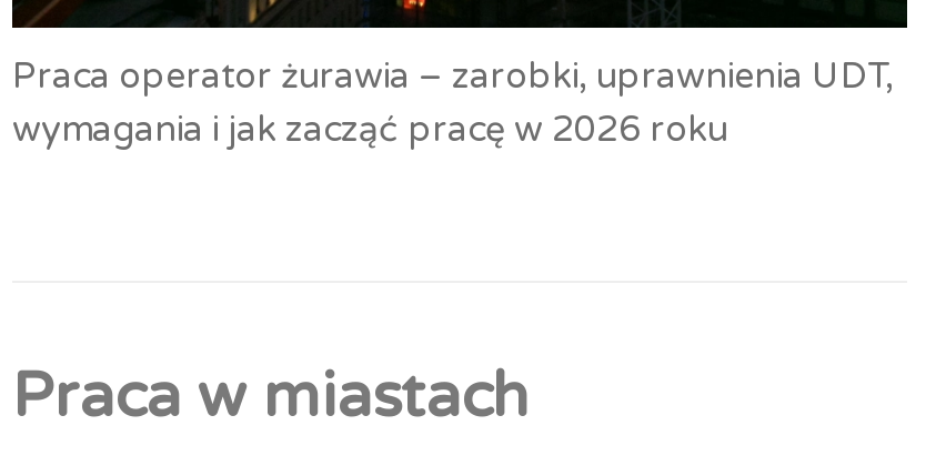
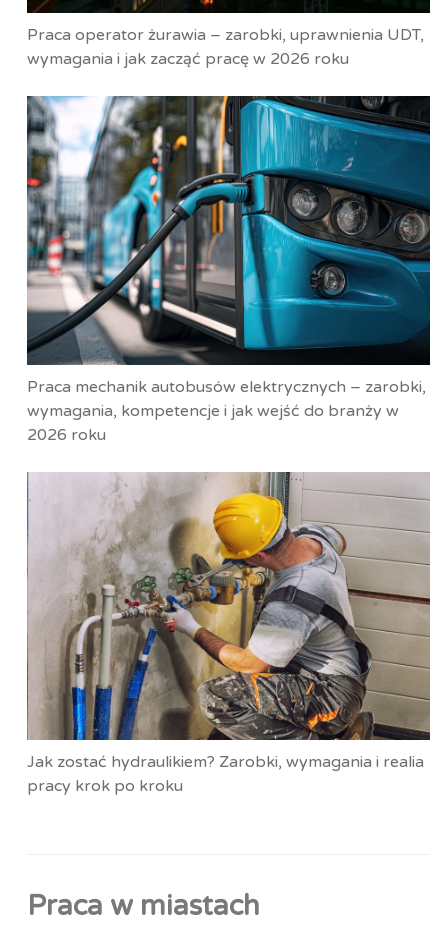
none -> [26,95,431,445] [image] | Praca mechanik autobusów elektrycznych – zarobki, | wymagania, kompetencje i jak wejść do branży w | 2026 roku
none -> [26,471,431,796] [image] | Jak zostać hydraulikiem? Zarobki, wymagania i realia | pracy krok po kroku

